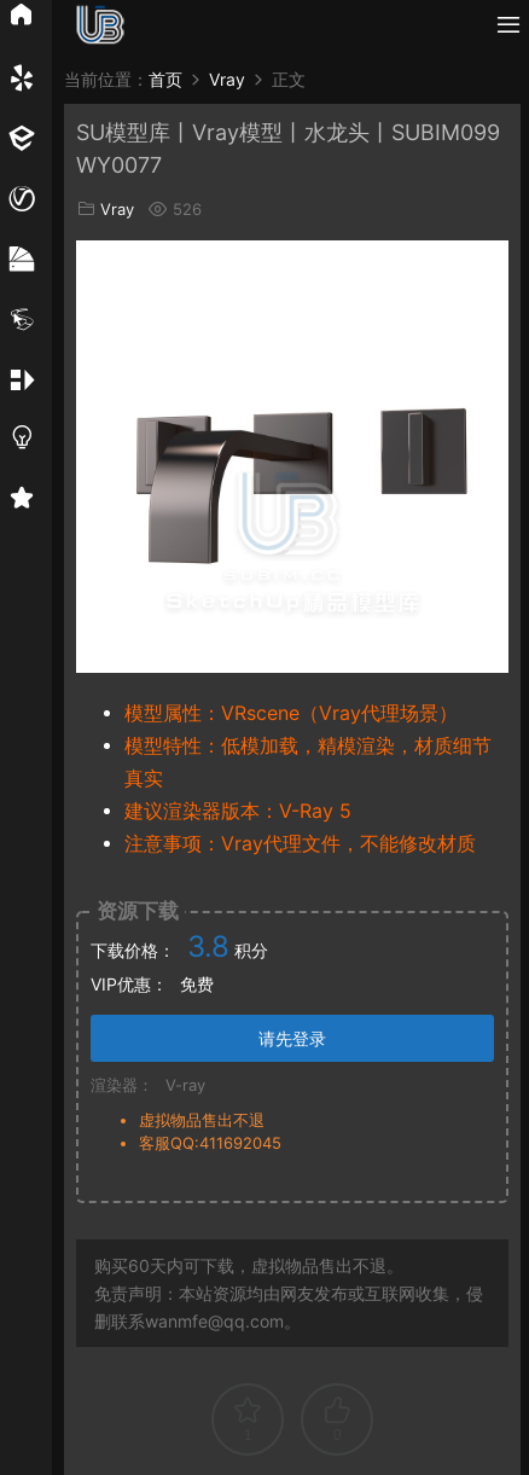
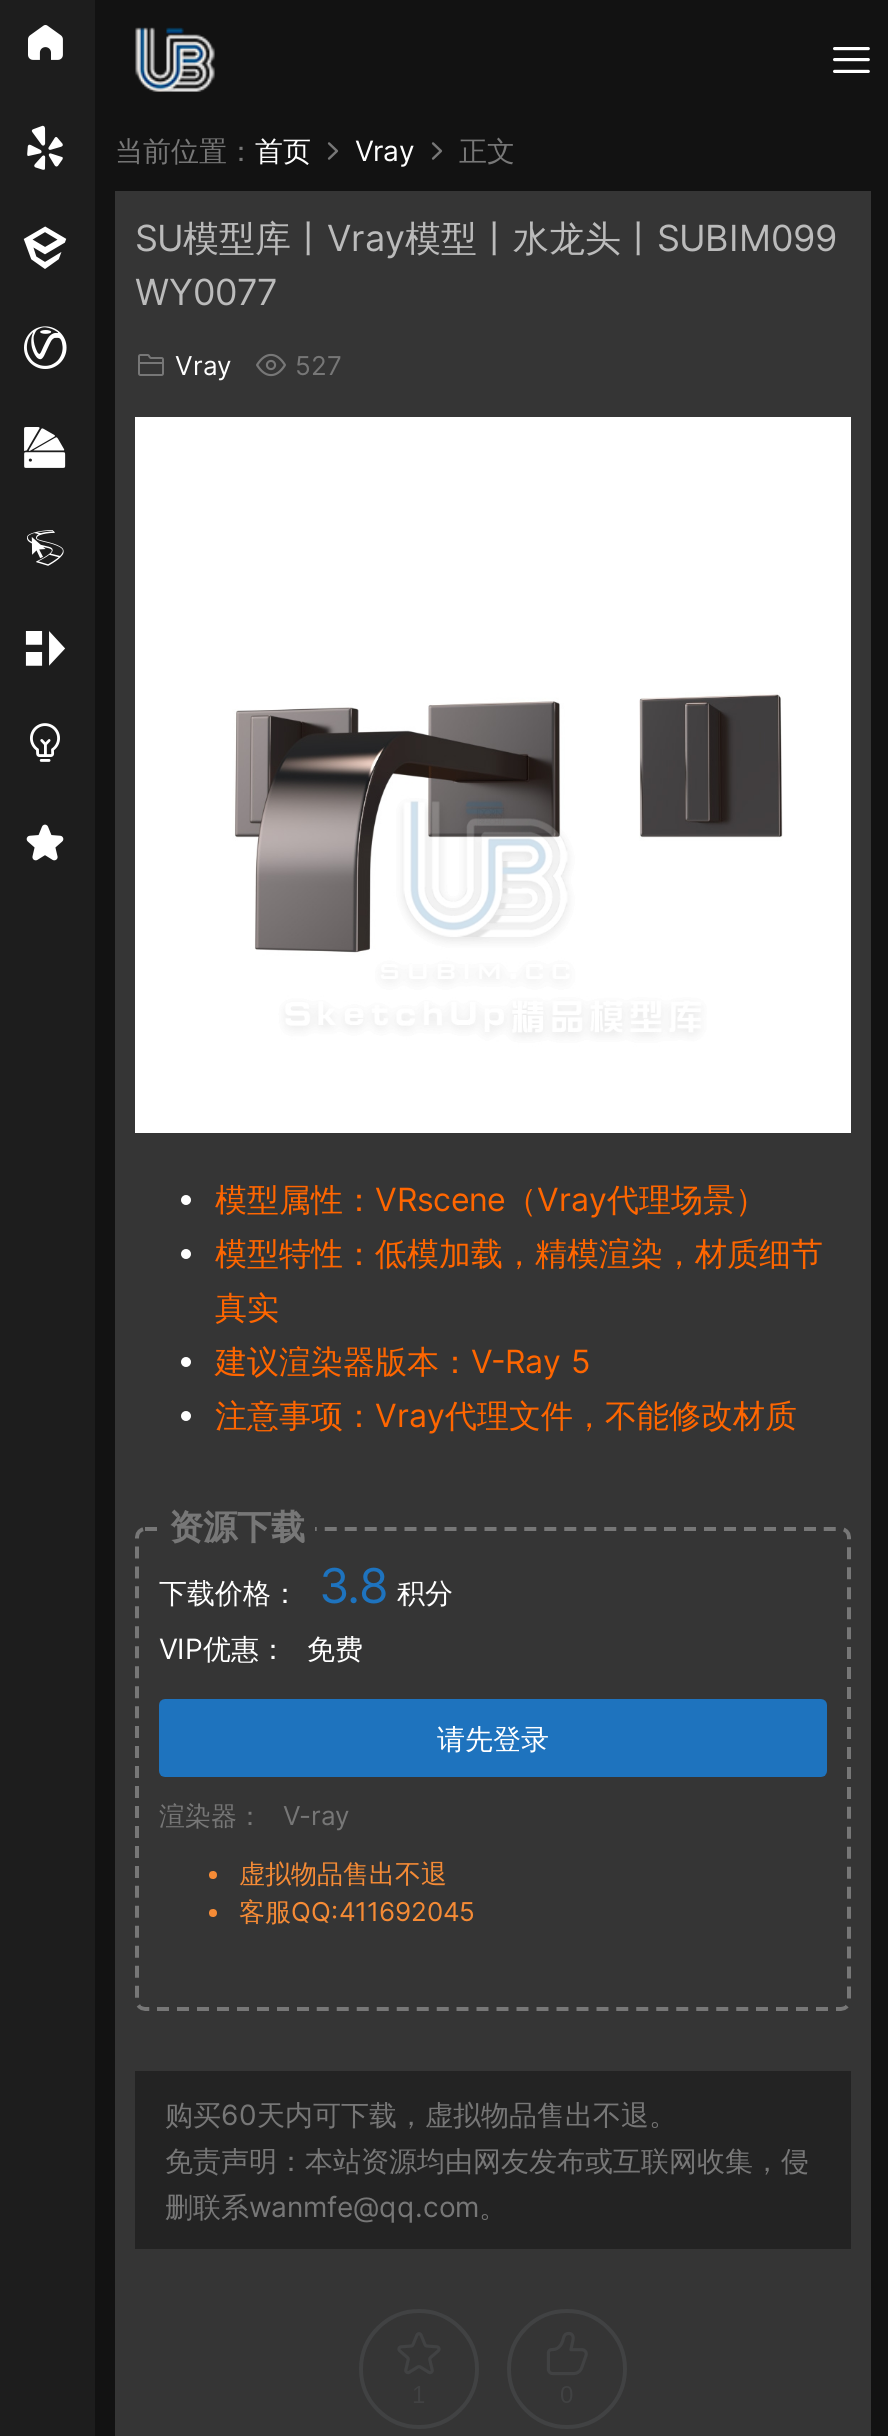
[100,199,202,219] Vray 526 -> [175,349,341,381] Vray 527

